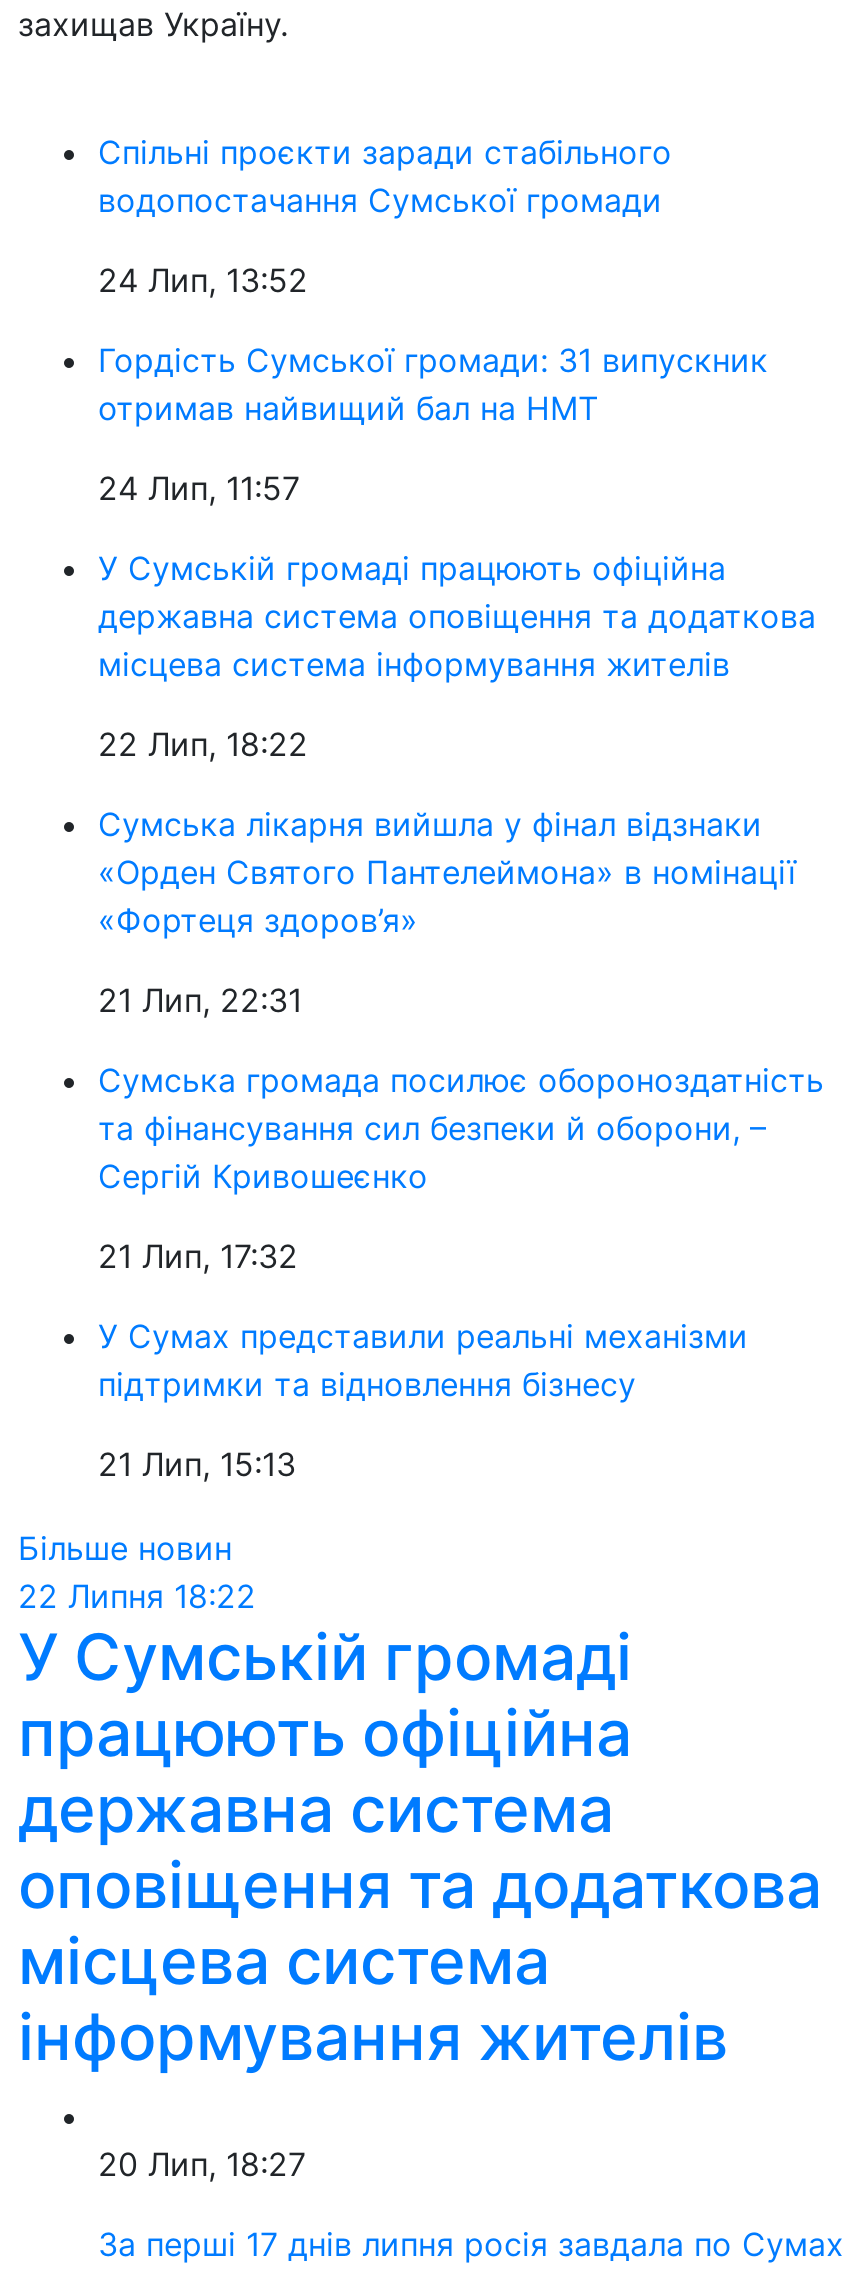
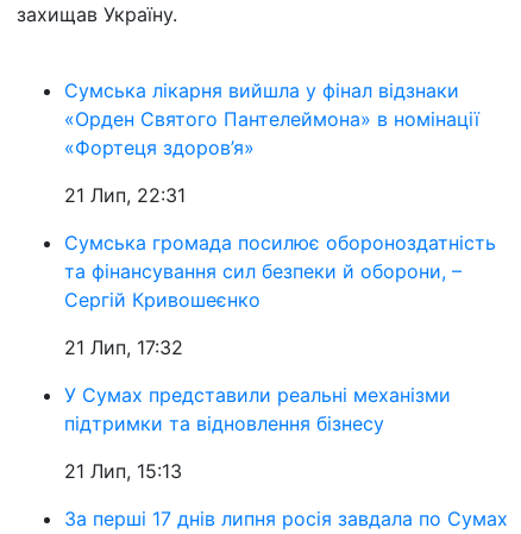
[98,133,816,765] Спільні проєкти заради стабільного | водопостачання Сумської громади | 24 Лип, 13:52 | Гордість Сумської громади: 31 випускник | отримав найвищий бал на НМТ | 24 Лип, 11:57 | У Сумській громаді працюють офіційна | державна система оповіщення та додаткова | місцева система інформування жителів | 22 Лип, 18:22 -> none
[18,1529,822,2185] Більше новин | 22 Липня 18:22 | У Сумській громаді | працюють офіційна | державна система | оповіщення та додаткова | місцева система | інформування жителів | 20 Лип, 18:27 -> none

